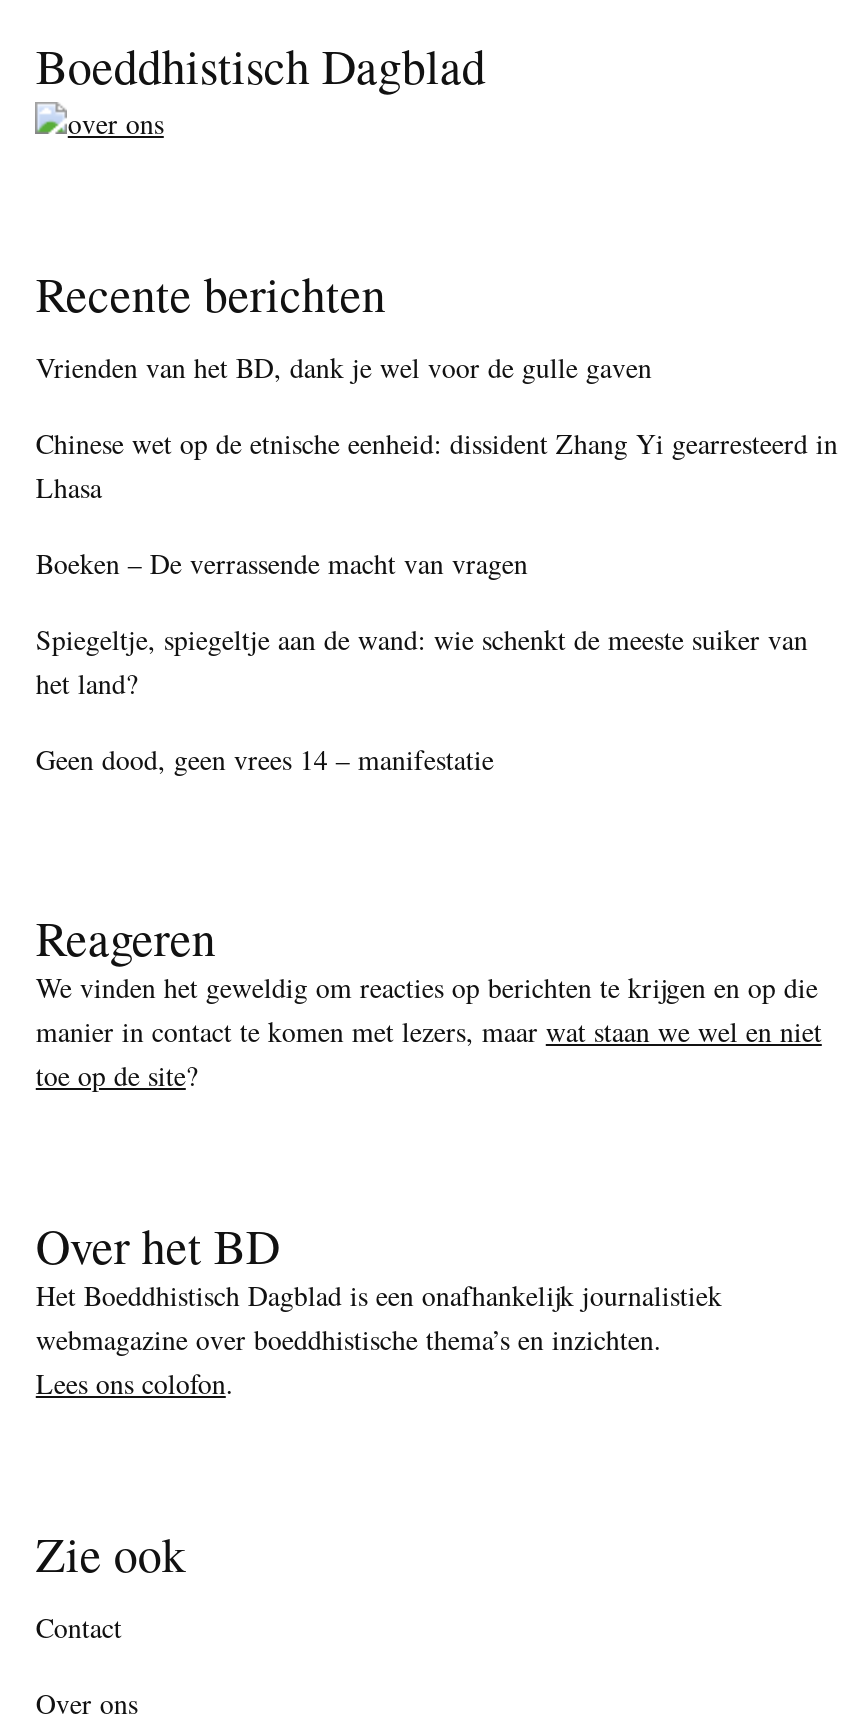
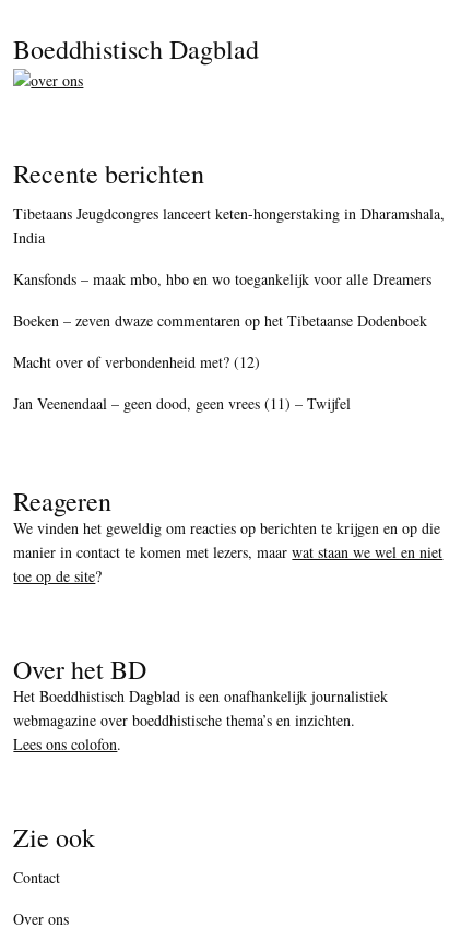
[36,348,652,386] Vrienden van het BD, dank je wel voor de gulle gaven -> [14,203,445,248] Tibetaans Jeugdcongres lanceert keten-hongerstaking in Dharamshala, | India
[36,424,838,506] Chinese wet op de etnische eenheid: dissident Zhang Yi gearresteerd in | Lhasa -> [14,268,432,289] Kansfonds – maak mbo, hbo en wo toegankelijk voor alle Dreamers
[36,544,528,582] Boeken – De verrassende macht van vragen -> [14,310,428,331] Boeken – zeven dwaze commentaren op het Tibetaanse Dodenboek
[36,620,808,702] Spiegeltje, spiegeltje aan de wand: wie schenkt de meeste suiker van | het land? -> [14,351,260,372] Macht over of verbondenheid met? (12)
[36,740,494,778] Geen dood, geen vrees 14 – manifestatie -> [14,393,351,414] Jan Veenendaal – geen dood, geen vrees (11) – Twijfel

